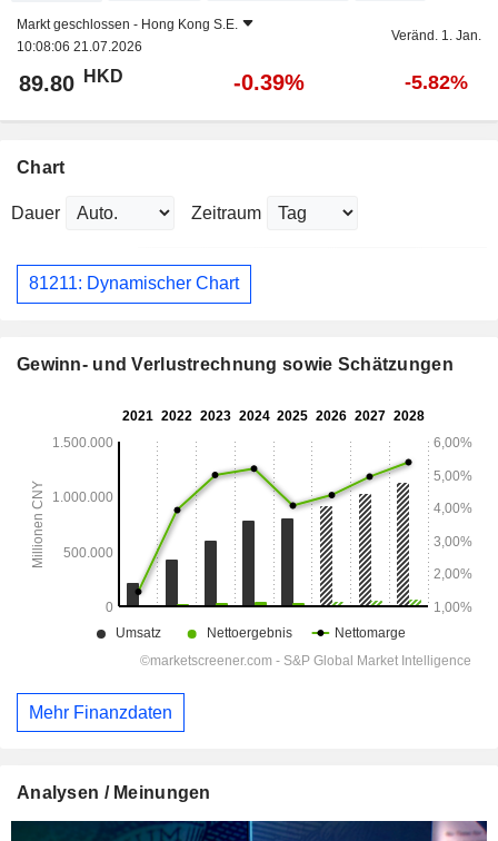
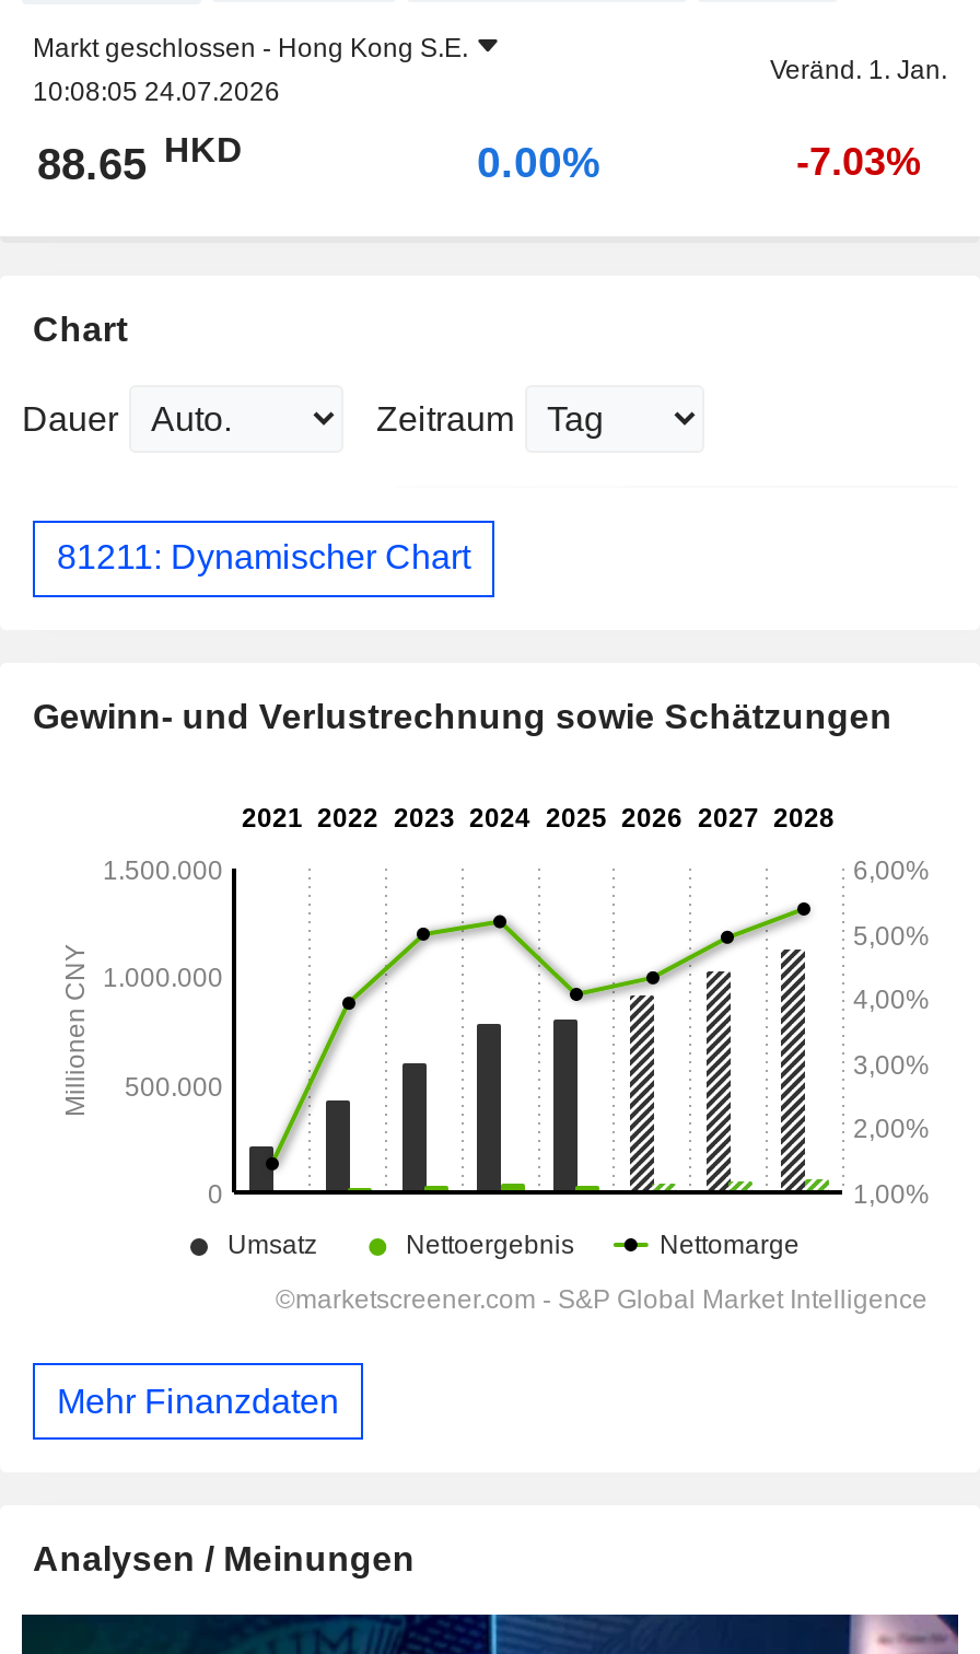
[17,39,142,54] 10:08:06 21.07.2026 -> [33,76,280,107] 10:08:05 24.07.2026
[19,67,123,95] 89.80 HKD -> [37,132,243,188] 88.65 HKD
[233,70,305,94] -0.39% -> [477,137,602,186] 0.00%
[405,71,468,93] -5.82% -> [796,140,921,183] -7.03%

